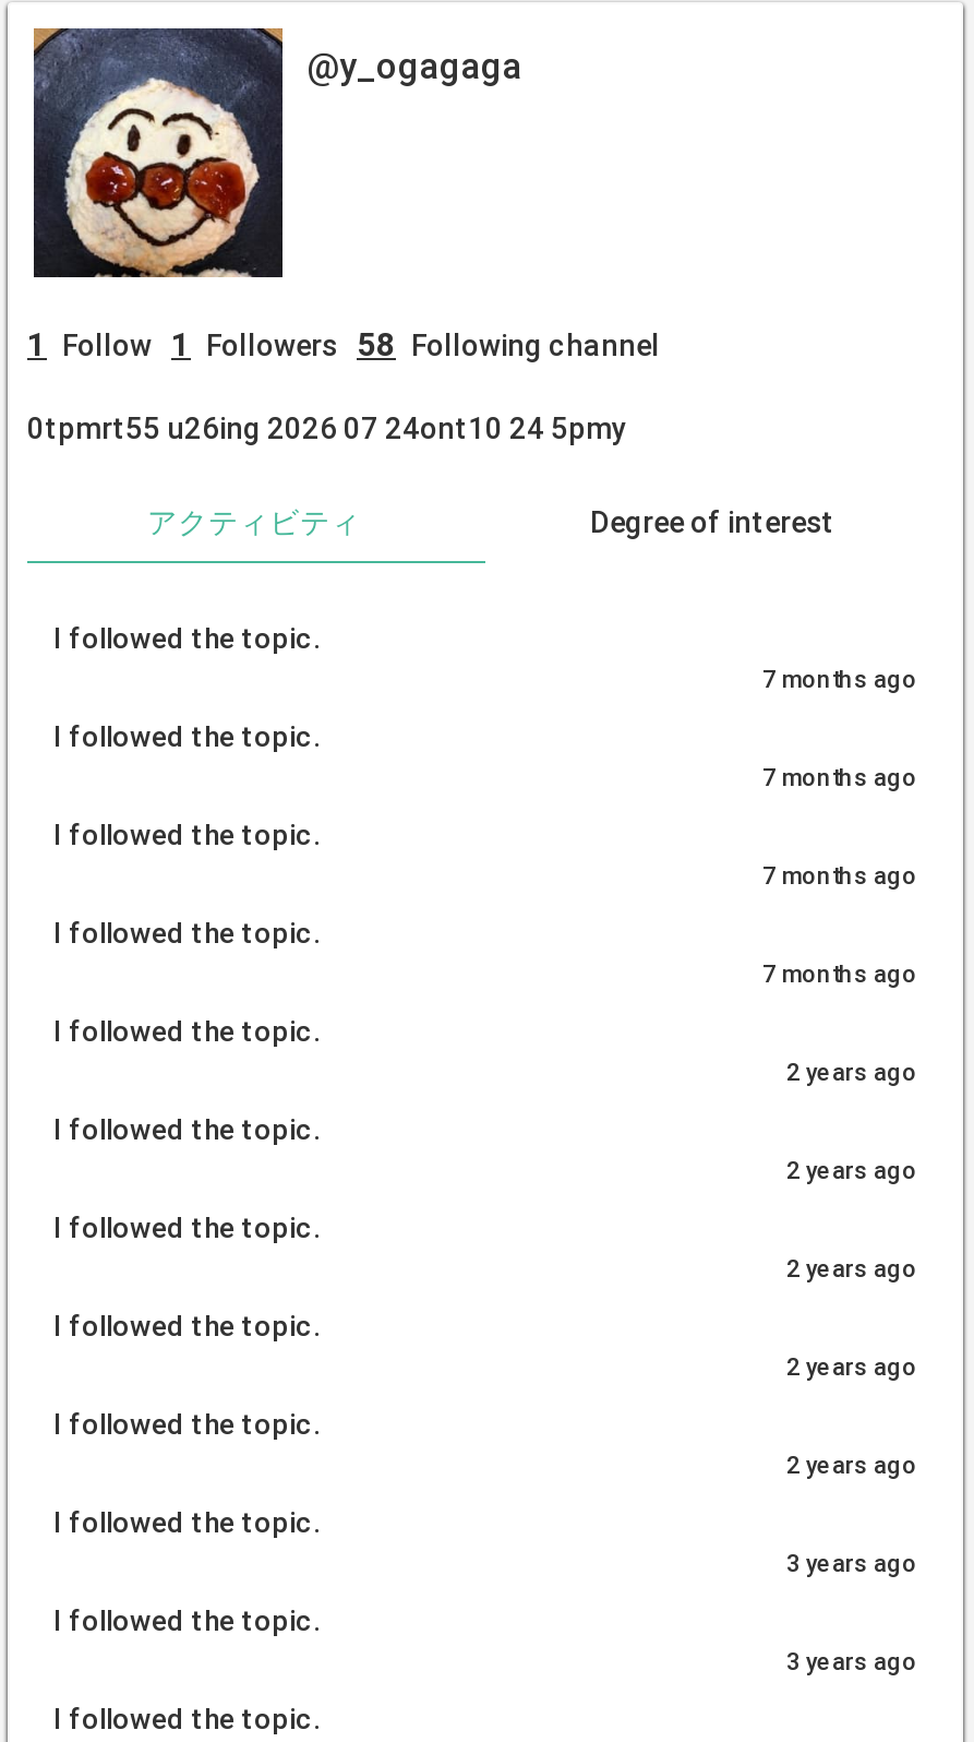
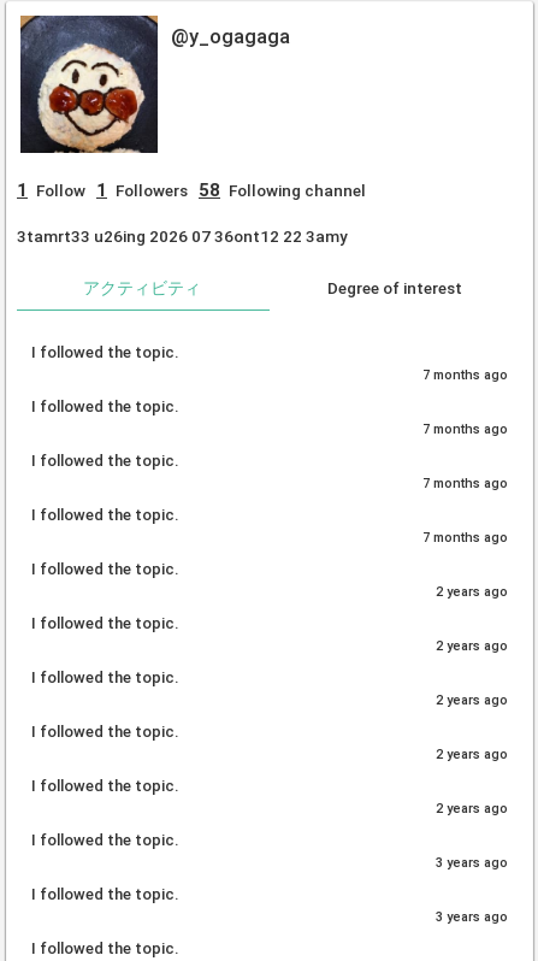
[27,410,627,445] 0tpmrt55 u26ing 2026 07 24ont10 24 5pmy -> [17,226,348,246] 3tamrt33 u26ing 2026 07 36ont12 22 3amy

